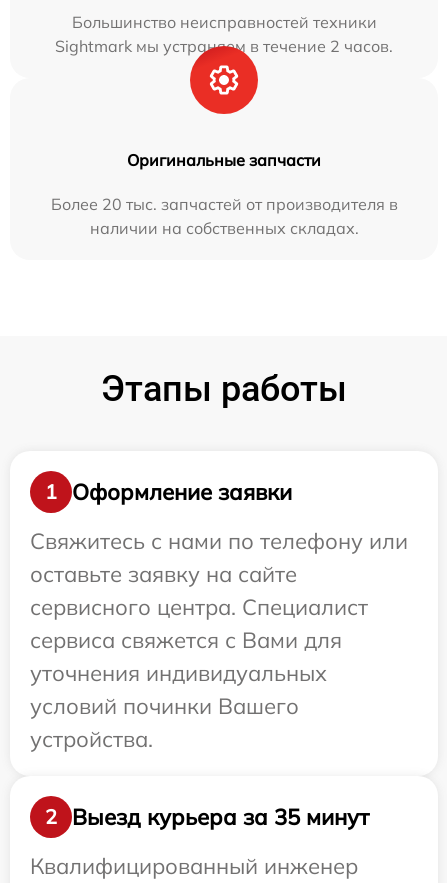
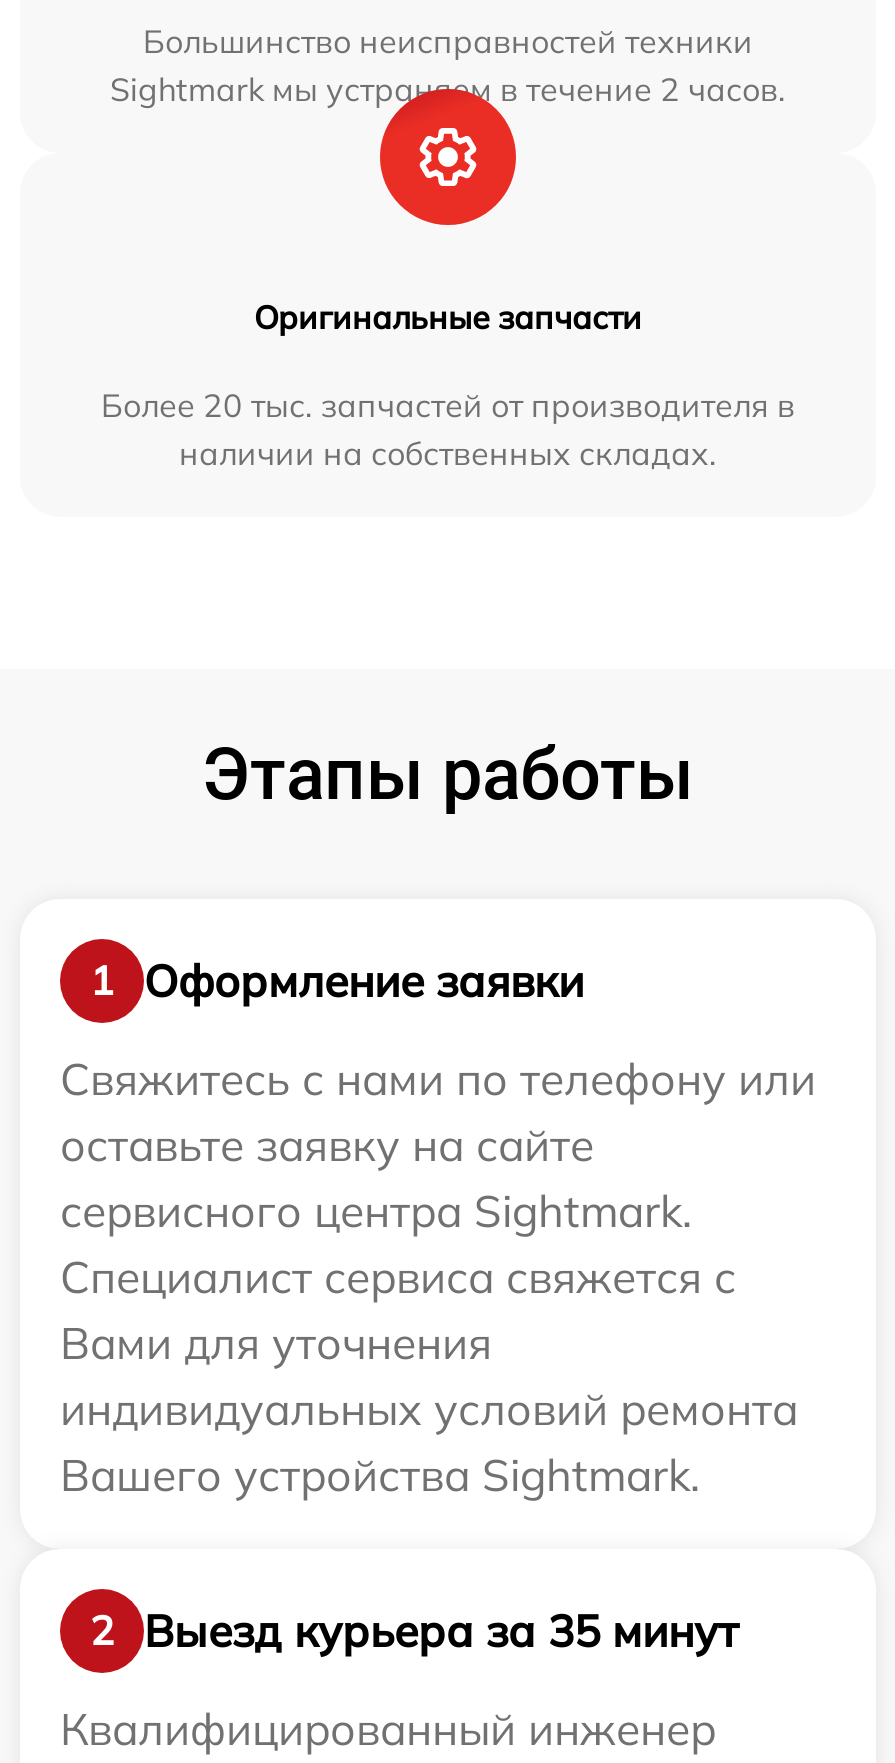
[30,593,368,753] сервисного центра. Специалист | сервиса свяжется с Вами для | уточнения индивидуальных | условий починки Вашего | устройства. -> [60,1183,798,1503] сервисного центра Sightmark. | Специалист сервиса свяжется с | Вами для уточнения | индивидуальных условий ремонта | Вашего устройства Sightmark.

